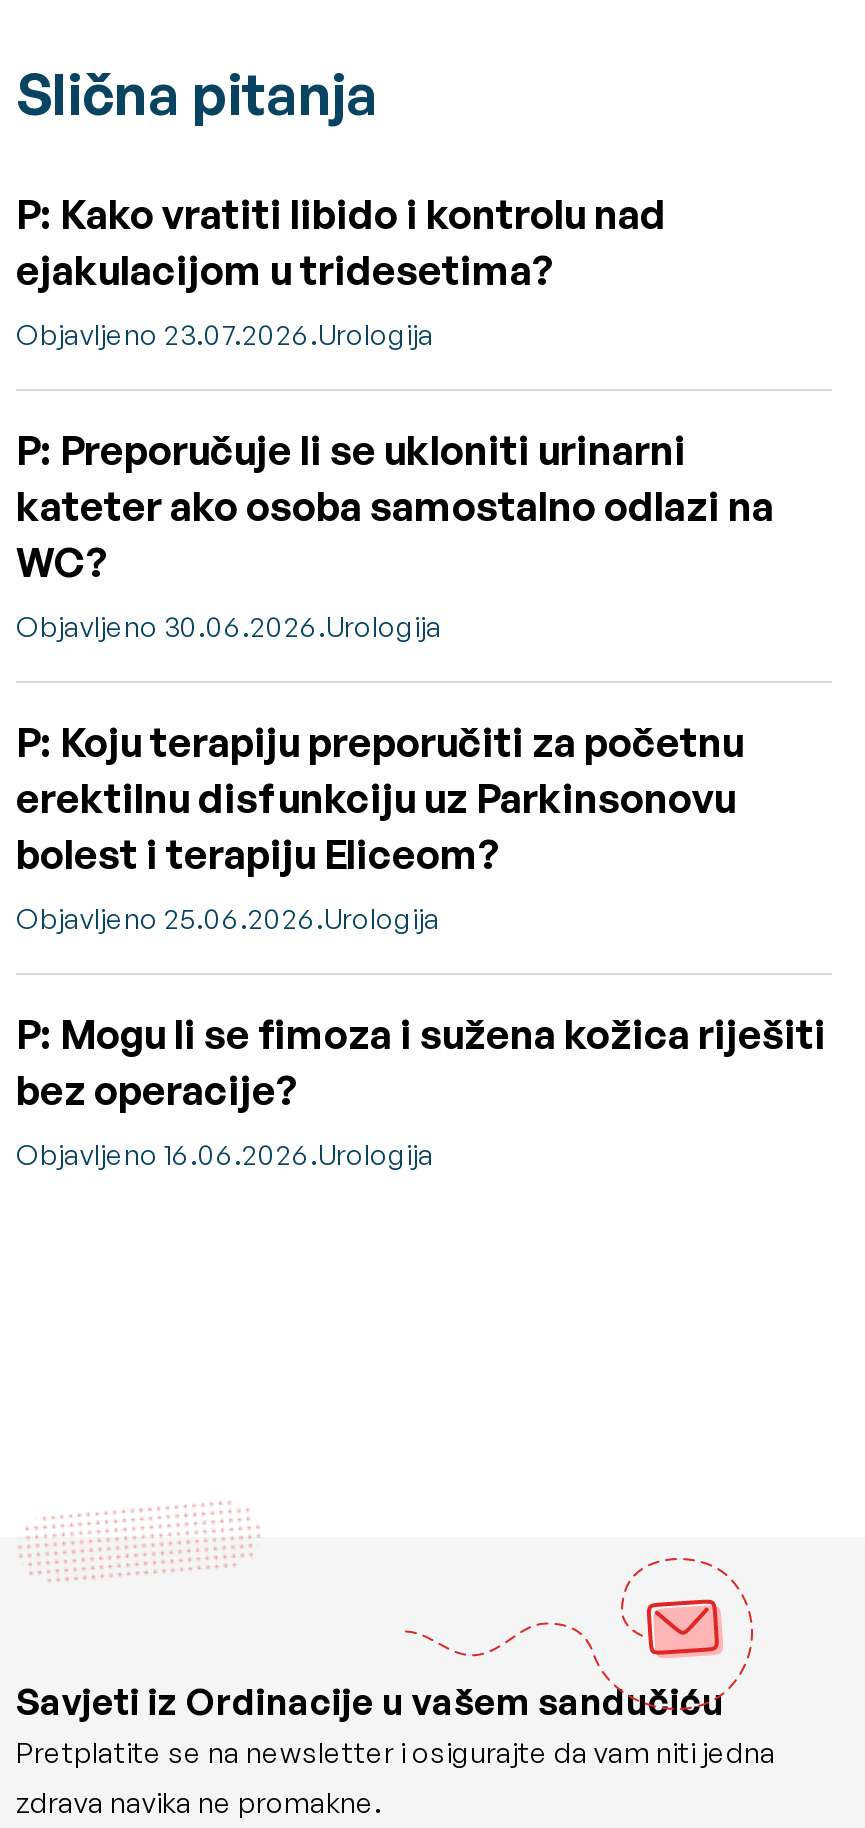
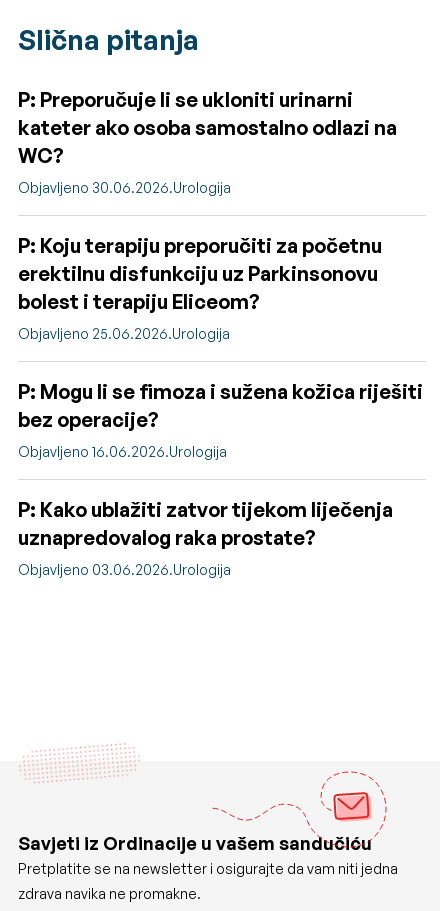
[16,189,666,351] P: Kako vratiti libido i kontrolu nad | ejakulacijom u tridesetima? | Objavljeno 23.07.2026. Urologija -> none
moved [16,425,826,1171] -> [18,87,423,460]: P: Preporučuje li se ukloniti urinarni | kateter ako osoba samostalno odlazi na | WC? | ... | bez operacije? | Objavljeno 16.06.2026. Urologija
none -> [18,497,393,578] P: Kako ublažiti zatvor tijekom liječenja | uznapredovalog raka prostate? | Objavljeno 03.06.2026.Urologija

